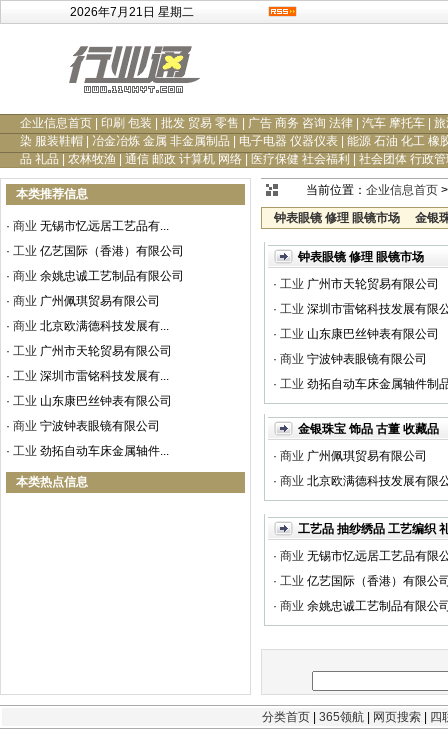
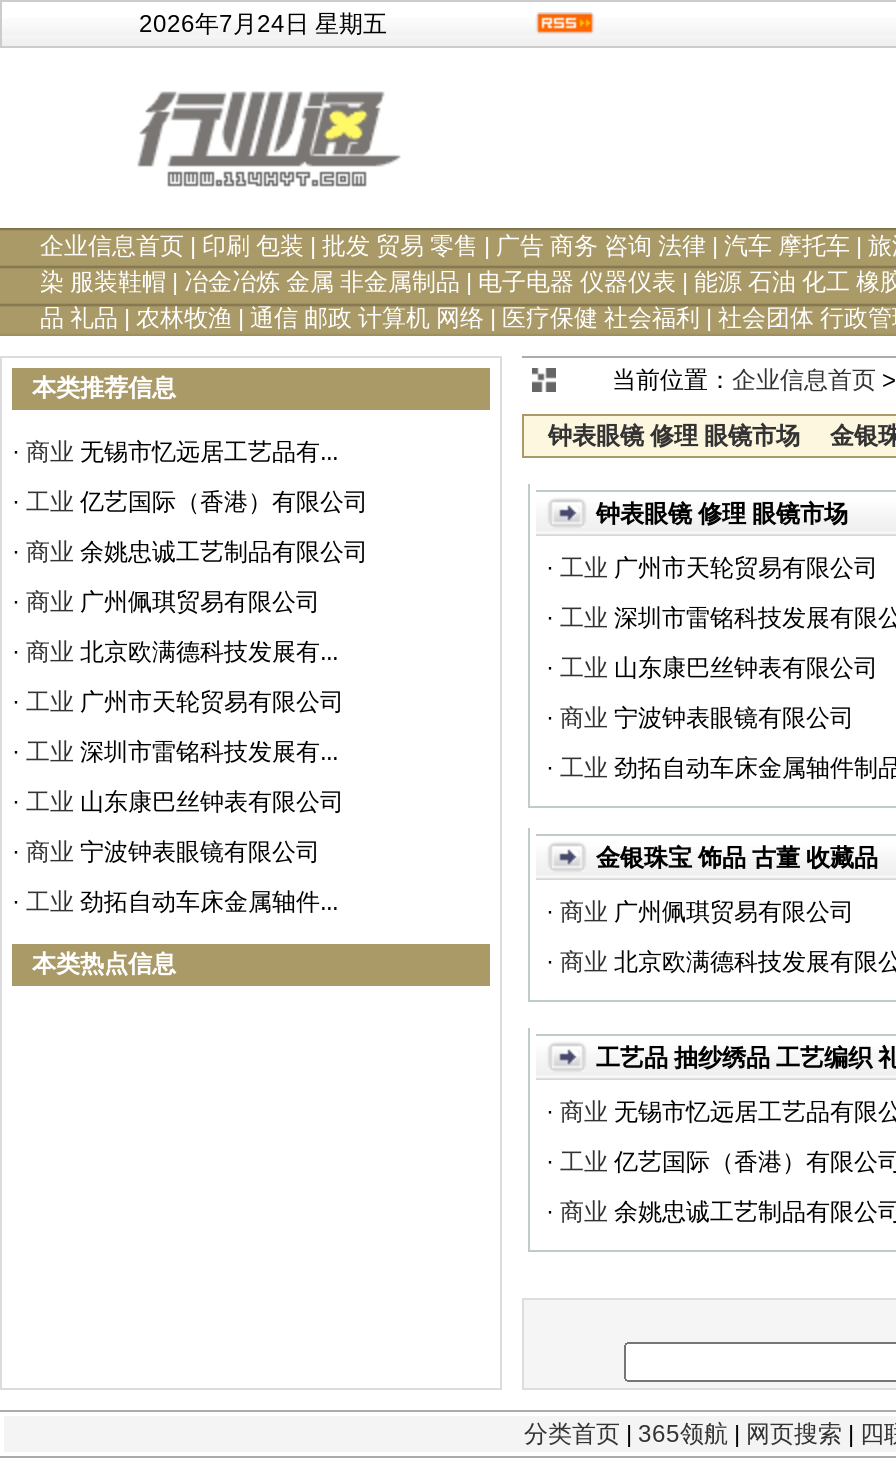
[69,5,193,19] 2026年7月21日 星期二 -> [139,10,387,38] 2026年7月24日 星期五

